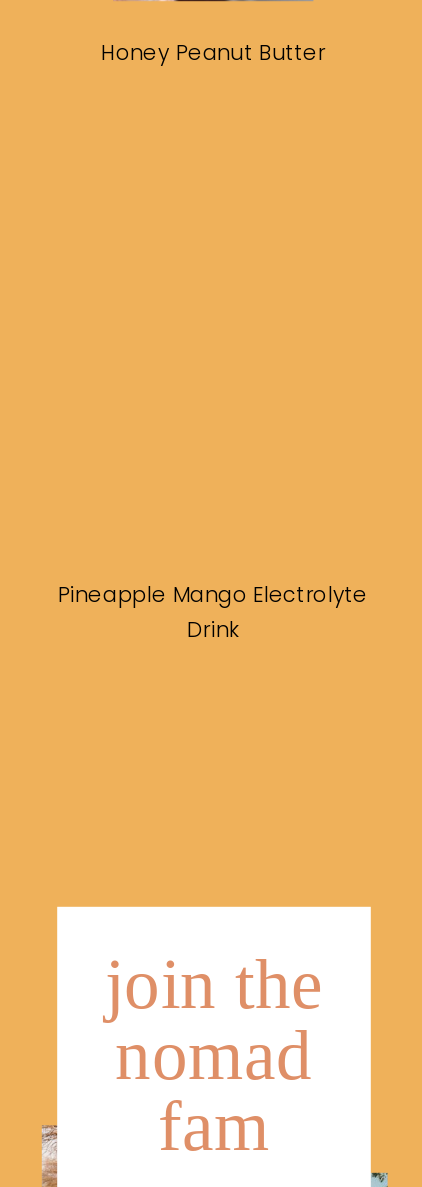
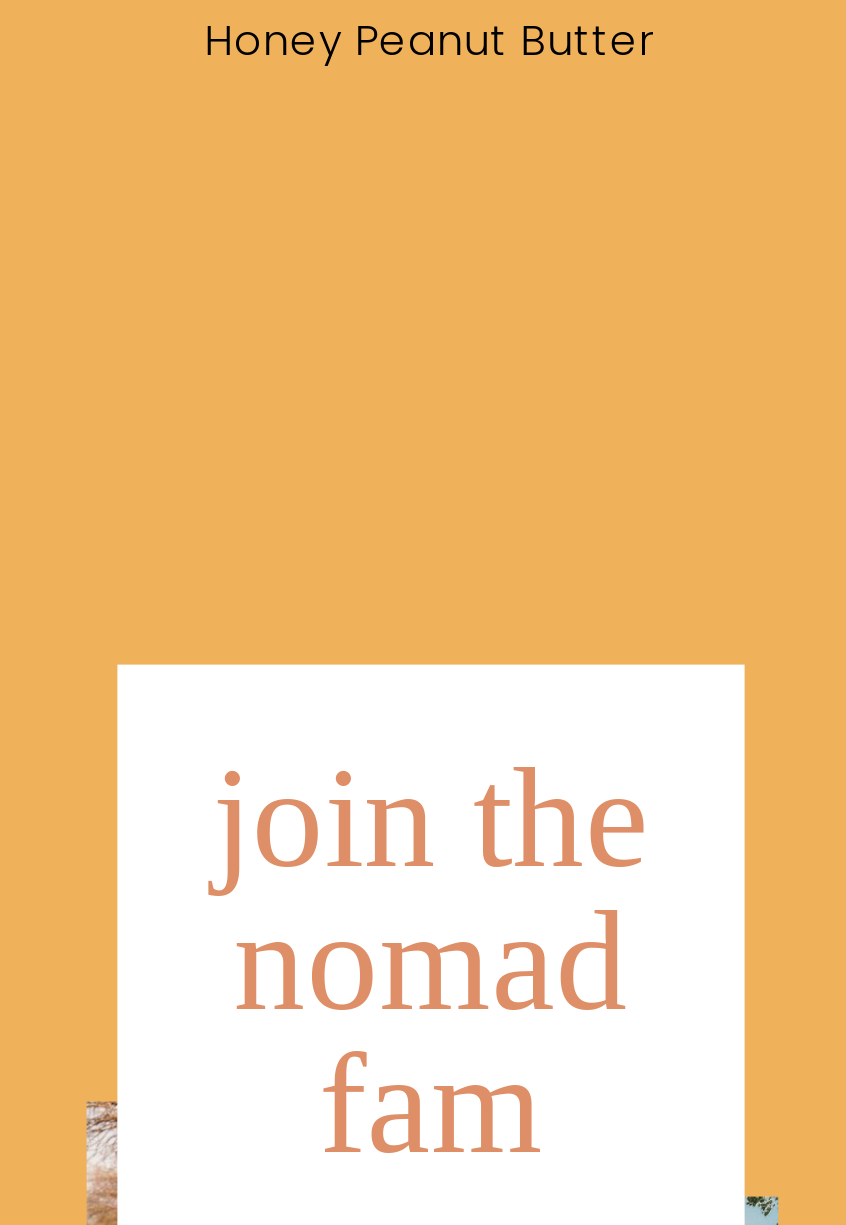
[58,579,368,643] Pineapple Mango Electrolyte | Drink -> none

